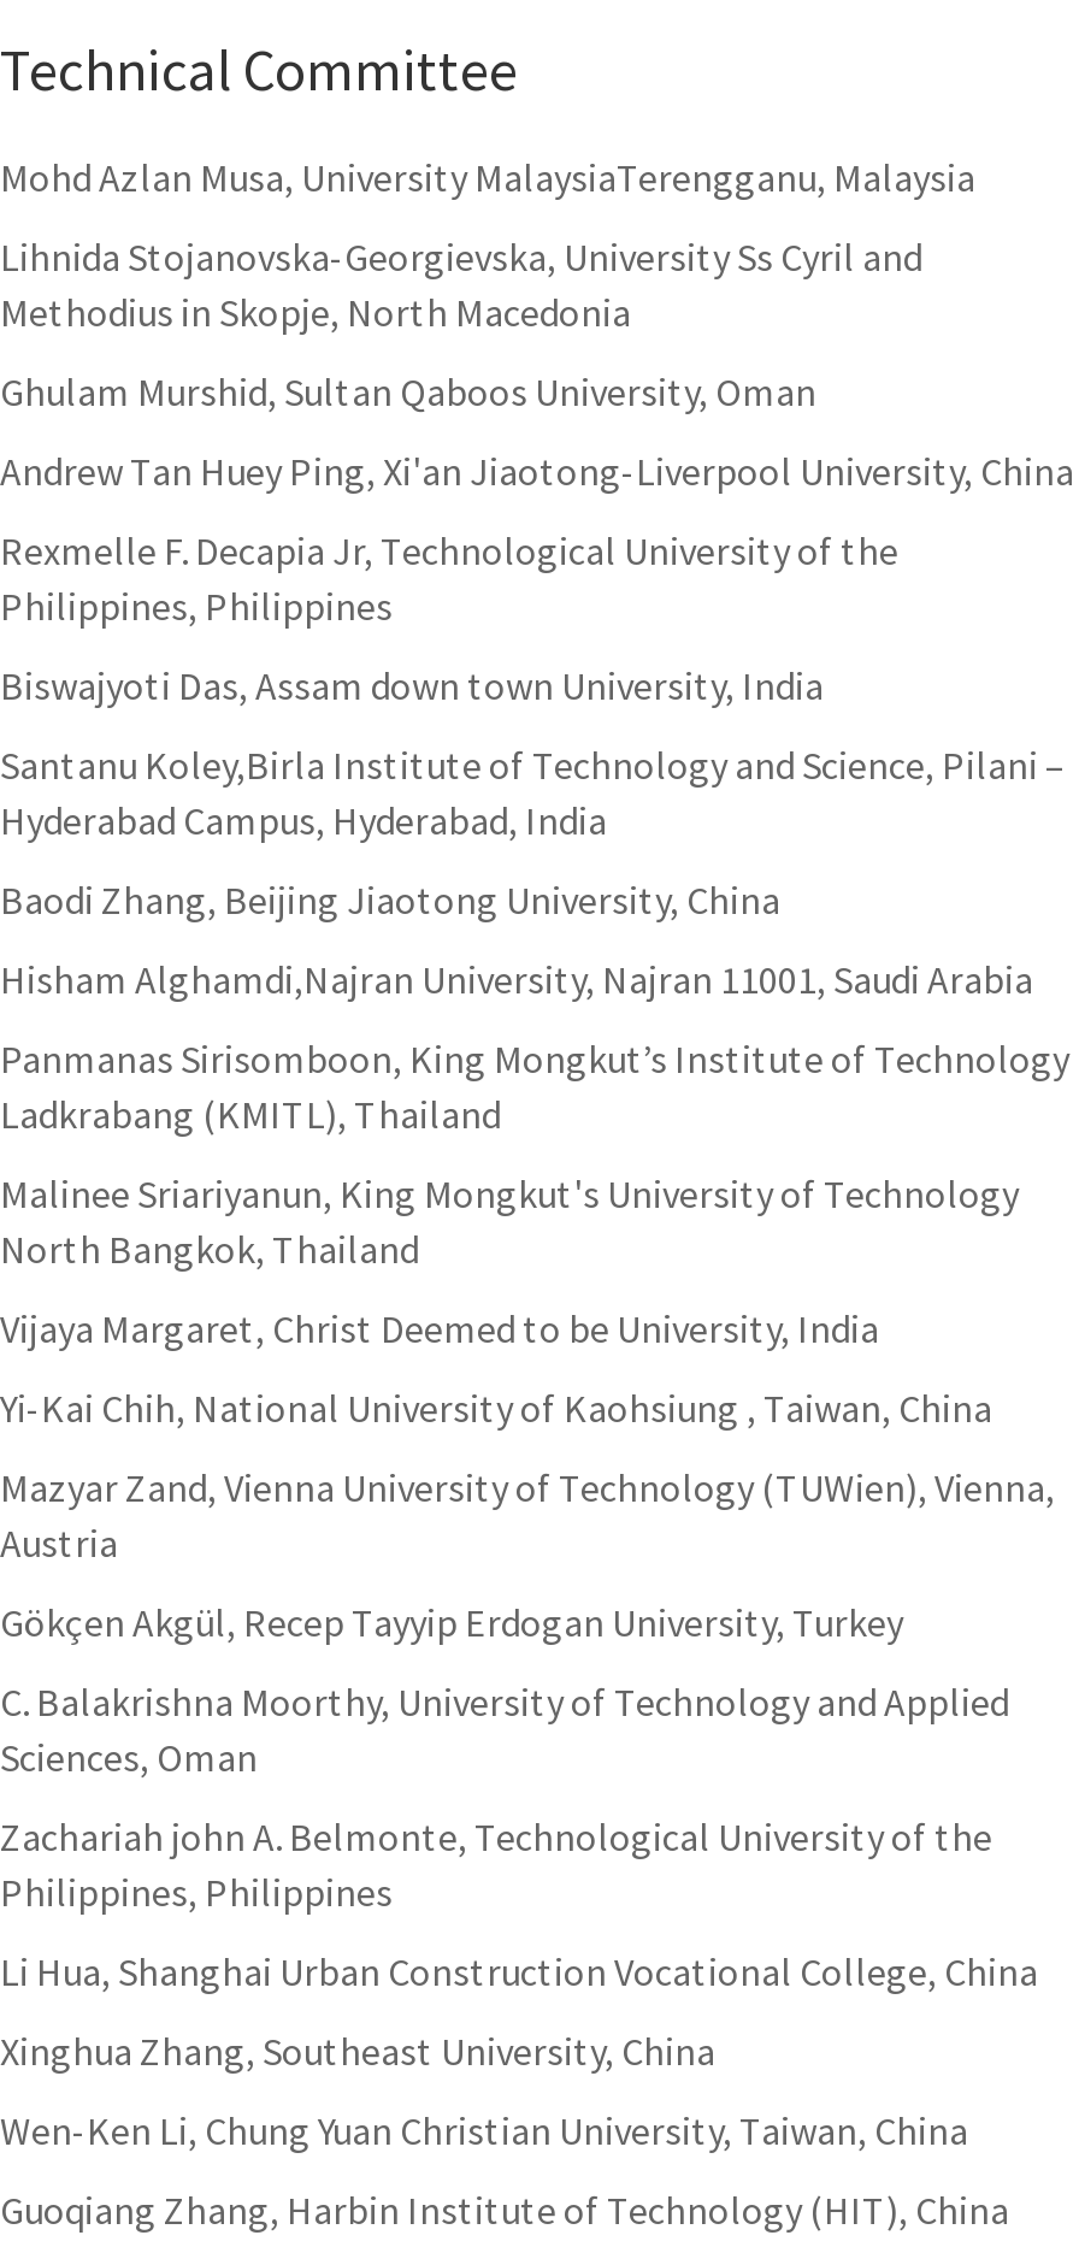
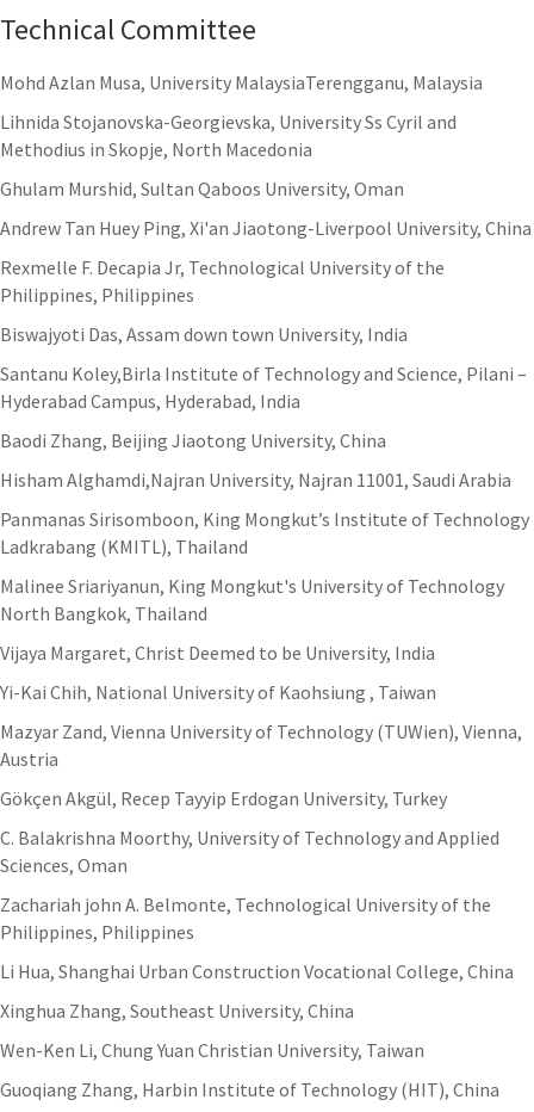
[0,1384,992,1432] Yi-Kai Chih, National University of Kaohsiung , Taiwan, China -> [0,680,436,704] Yi-Kai Chih, National University of Kaohsiung , Taiwan
[0,2106,968,2154] Wen-Ken Li, Chung Yuan Christian University, Taiwan, China -> [0,1038,424,1062] Wen-Ken Li, Chung Yuan Christian University, Taiwan

